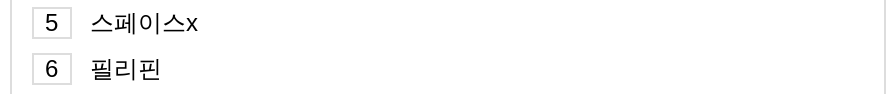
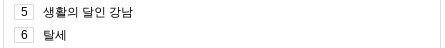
[90,9,198,37] 스페이스x -> [43,5,133,19] 생활의 달인 강남
[90,55,162,83] 필리핀 -> [43,28,67,42] 탈세

